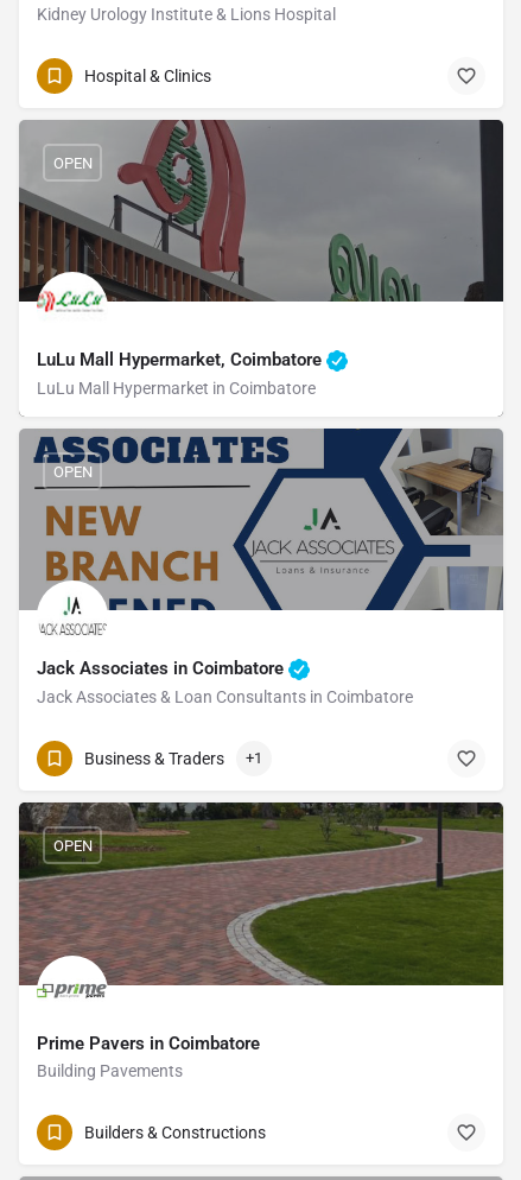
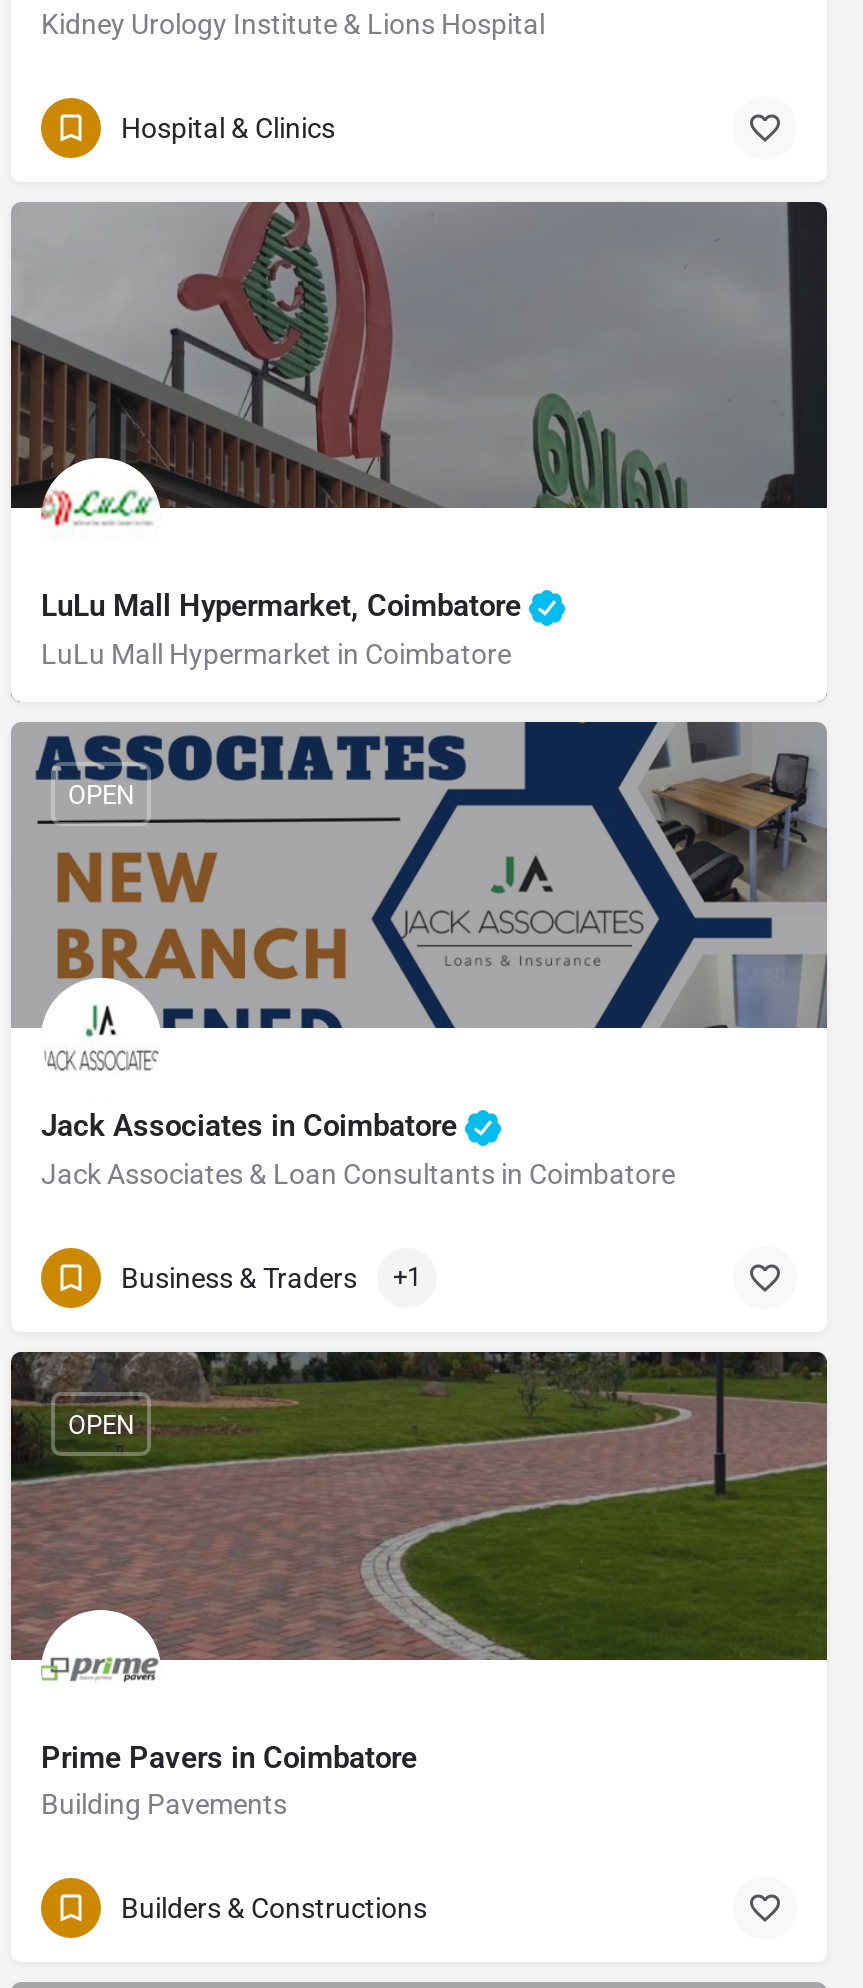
[53,154,92,172] OPEN -> none

